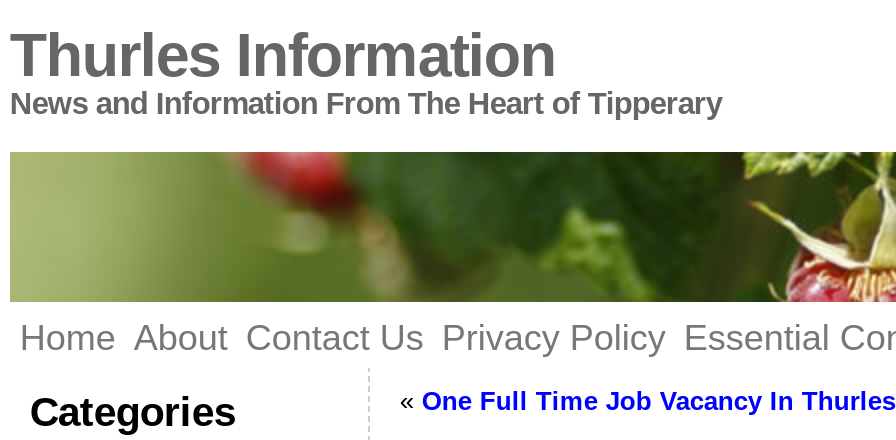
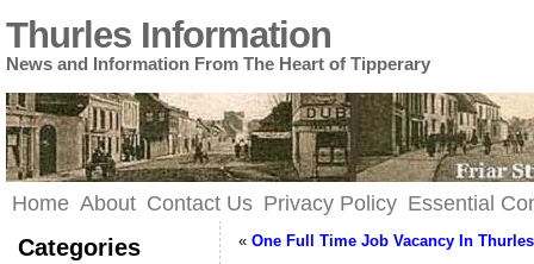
[10,150,890,304] [image] -> [5,92,530,183] [image]

